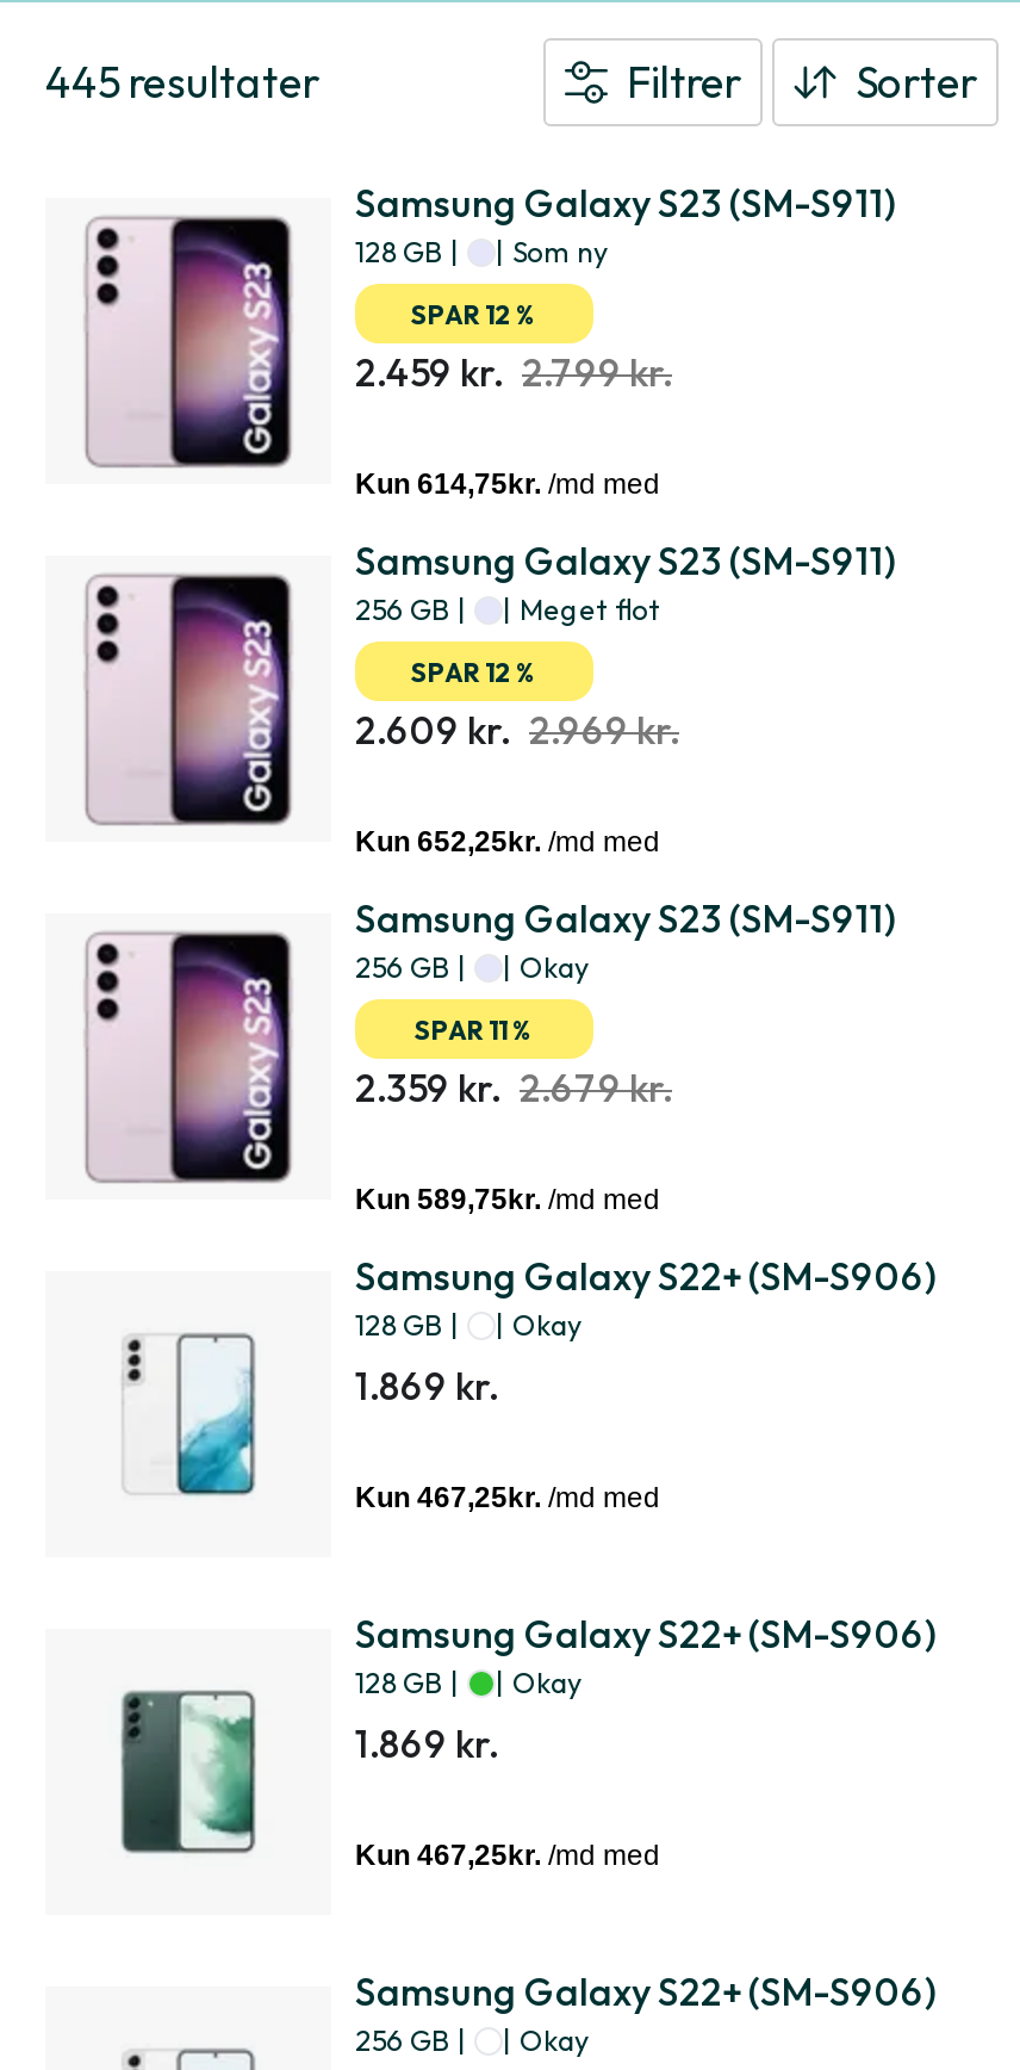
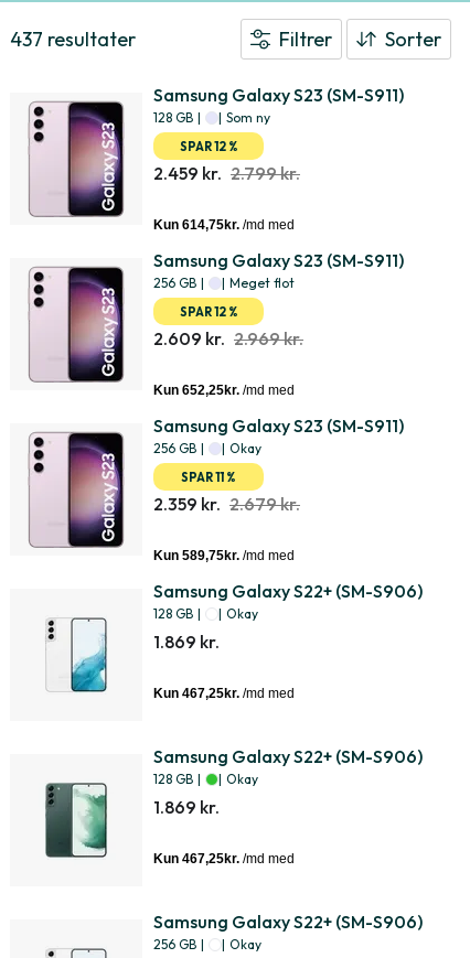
[45,55,319,110] 445 resultater -> [10,26,136,52] 437 resultater

